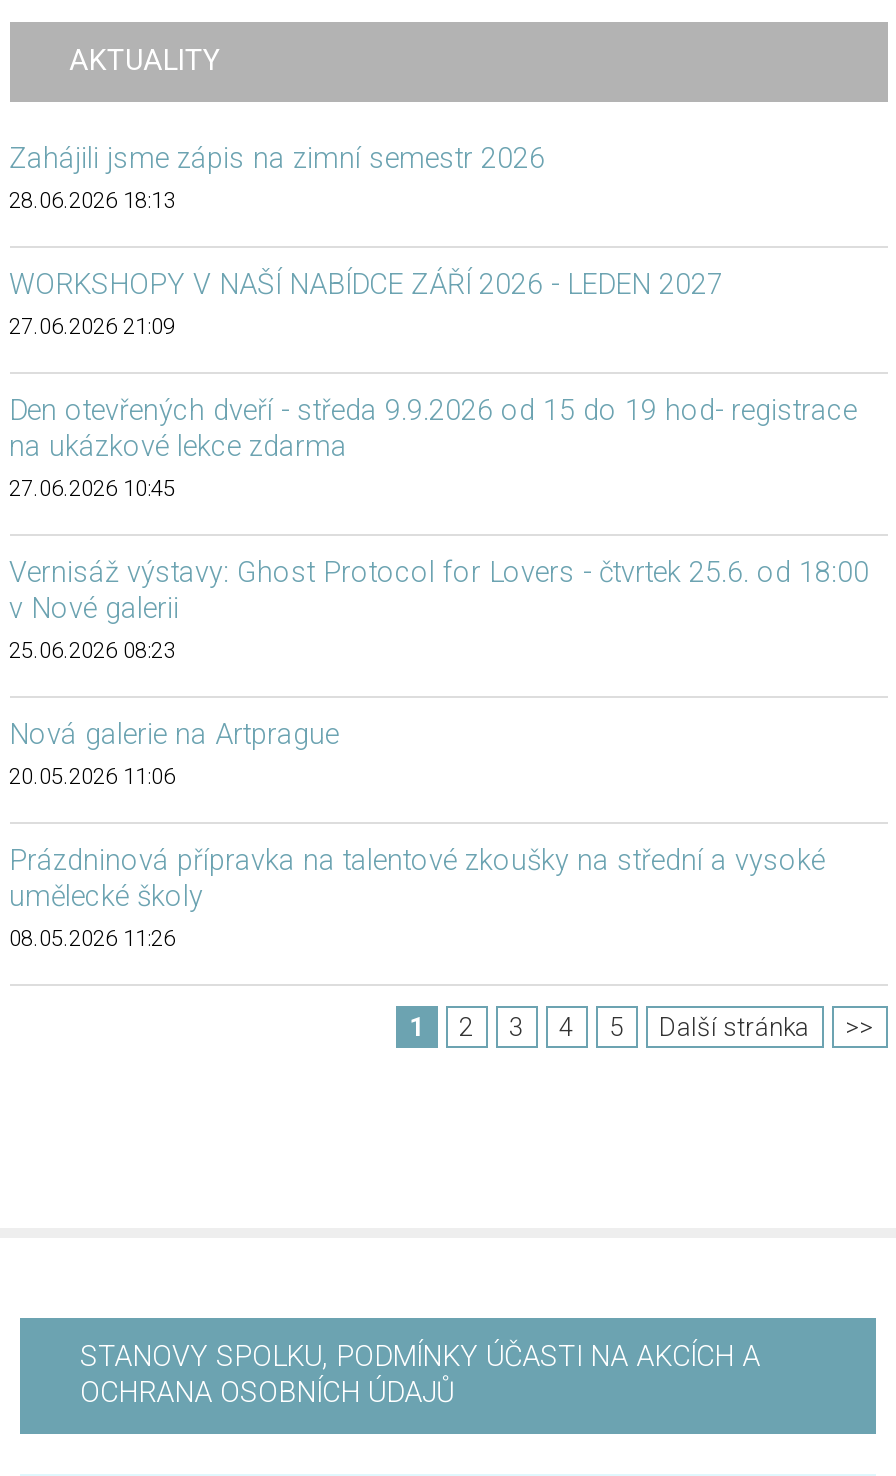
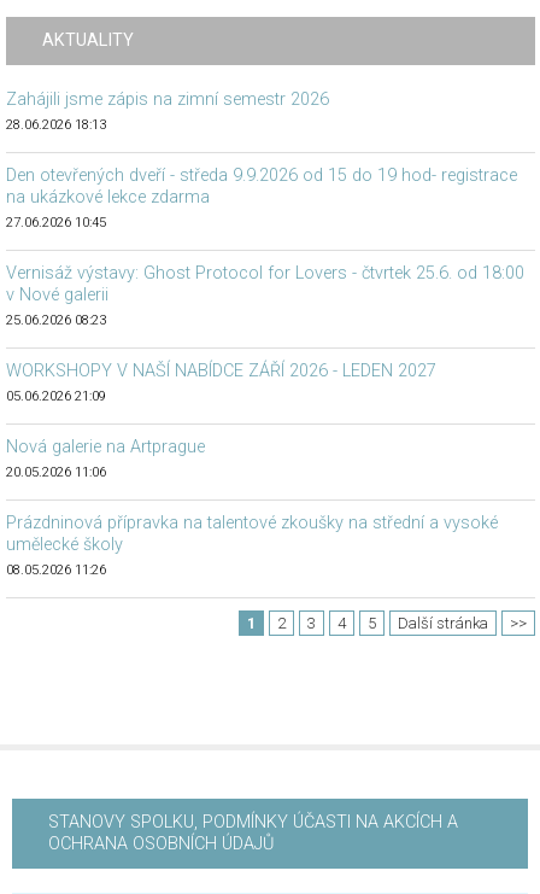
moved [9,268,723,302] -> [5,360,436,381]: WORKSHOPY V NAŠÍ NABÍDCE ZÁŘÍ 2026 - LEDEN 2027
[9,314,175,340] 27.06.2026 21:09 -> none
moved [9,394,869,664] -> [5,165,524,328]: Den otevřených dveří - středa 9.9.2026 od 15 do 19 hod- registrace | na ukázkové lekce zdarma | 27.06.2026 10:45 | Vernisáž výstavy: Ghost Protocol for Lovers - čtvrtek 25.6. od 18:00 | v Nové galerii | 25.06.2026 08:23
none -> [5,388,105,404] 05.06.2026 21:09

